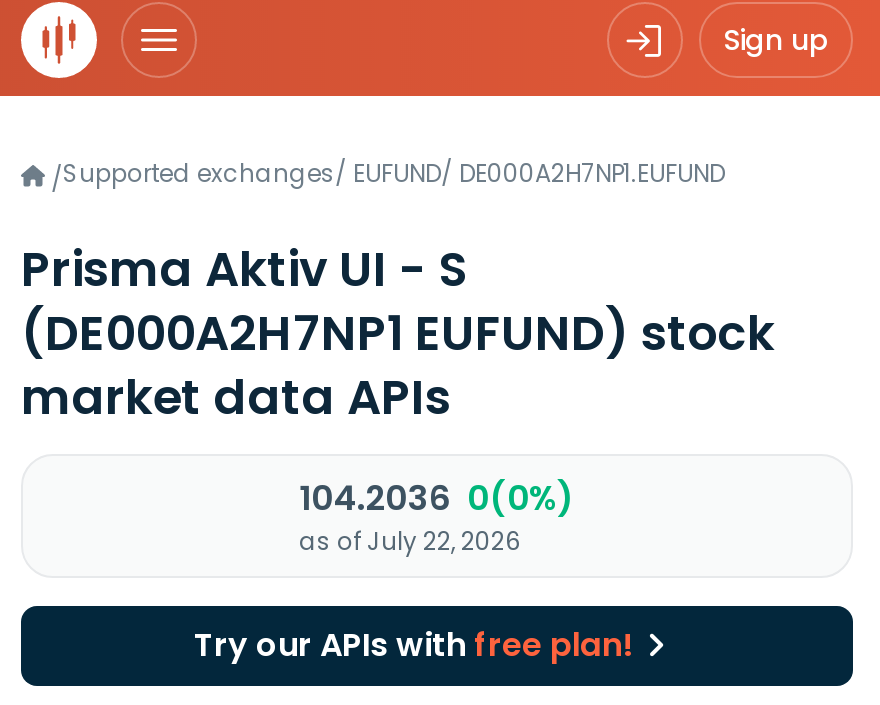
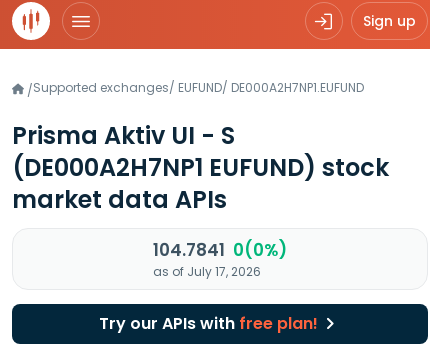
[299,474,575,522] 104.2036 0(0%) -> [153,238,287,262] 104.7841 0(0%)
[299,524,521,558] as of July 22, 2026 -> [153,263,261,280] as of July 17, 2026

